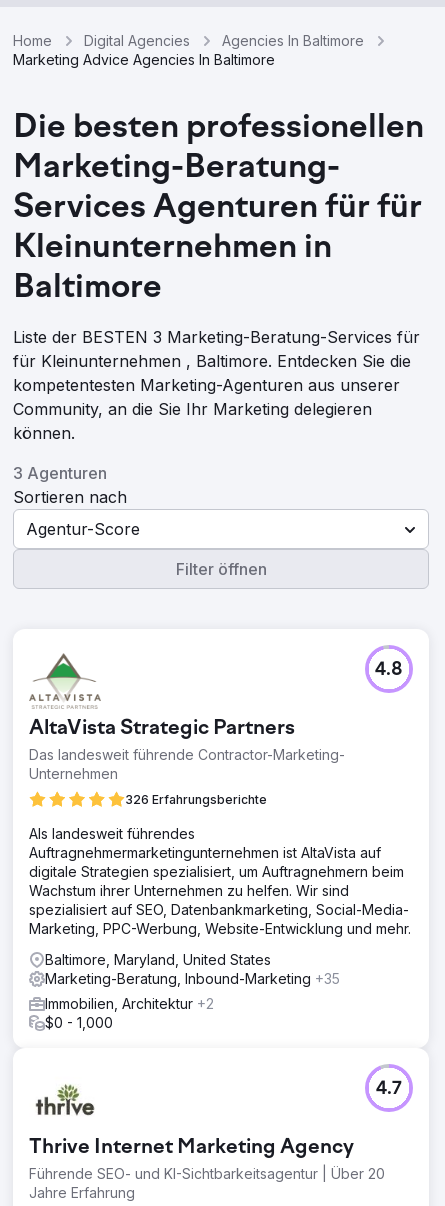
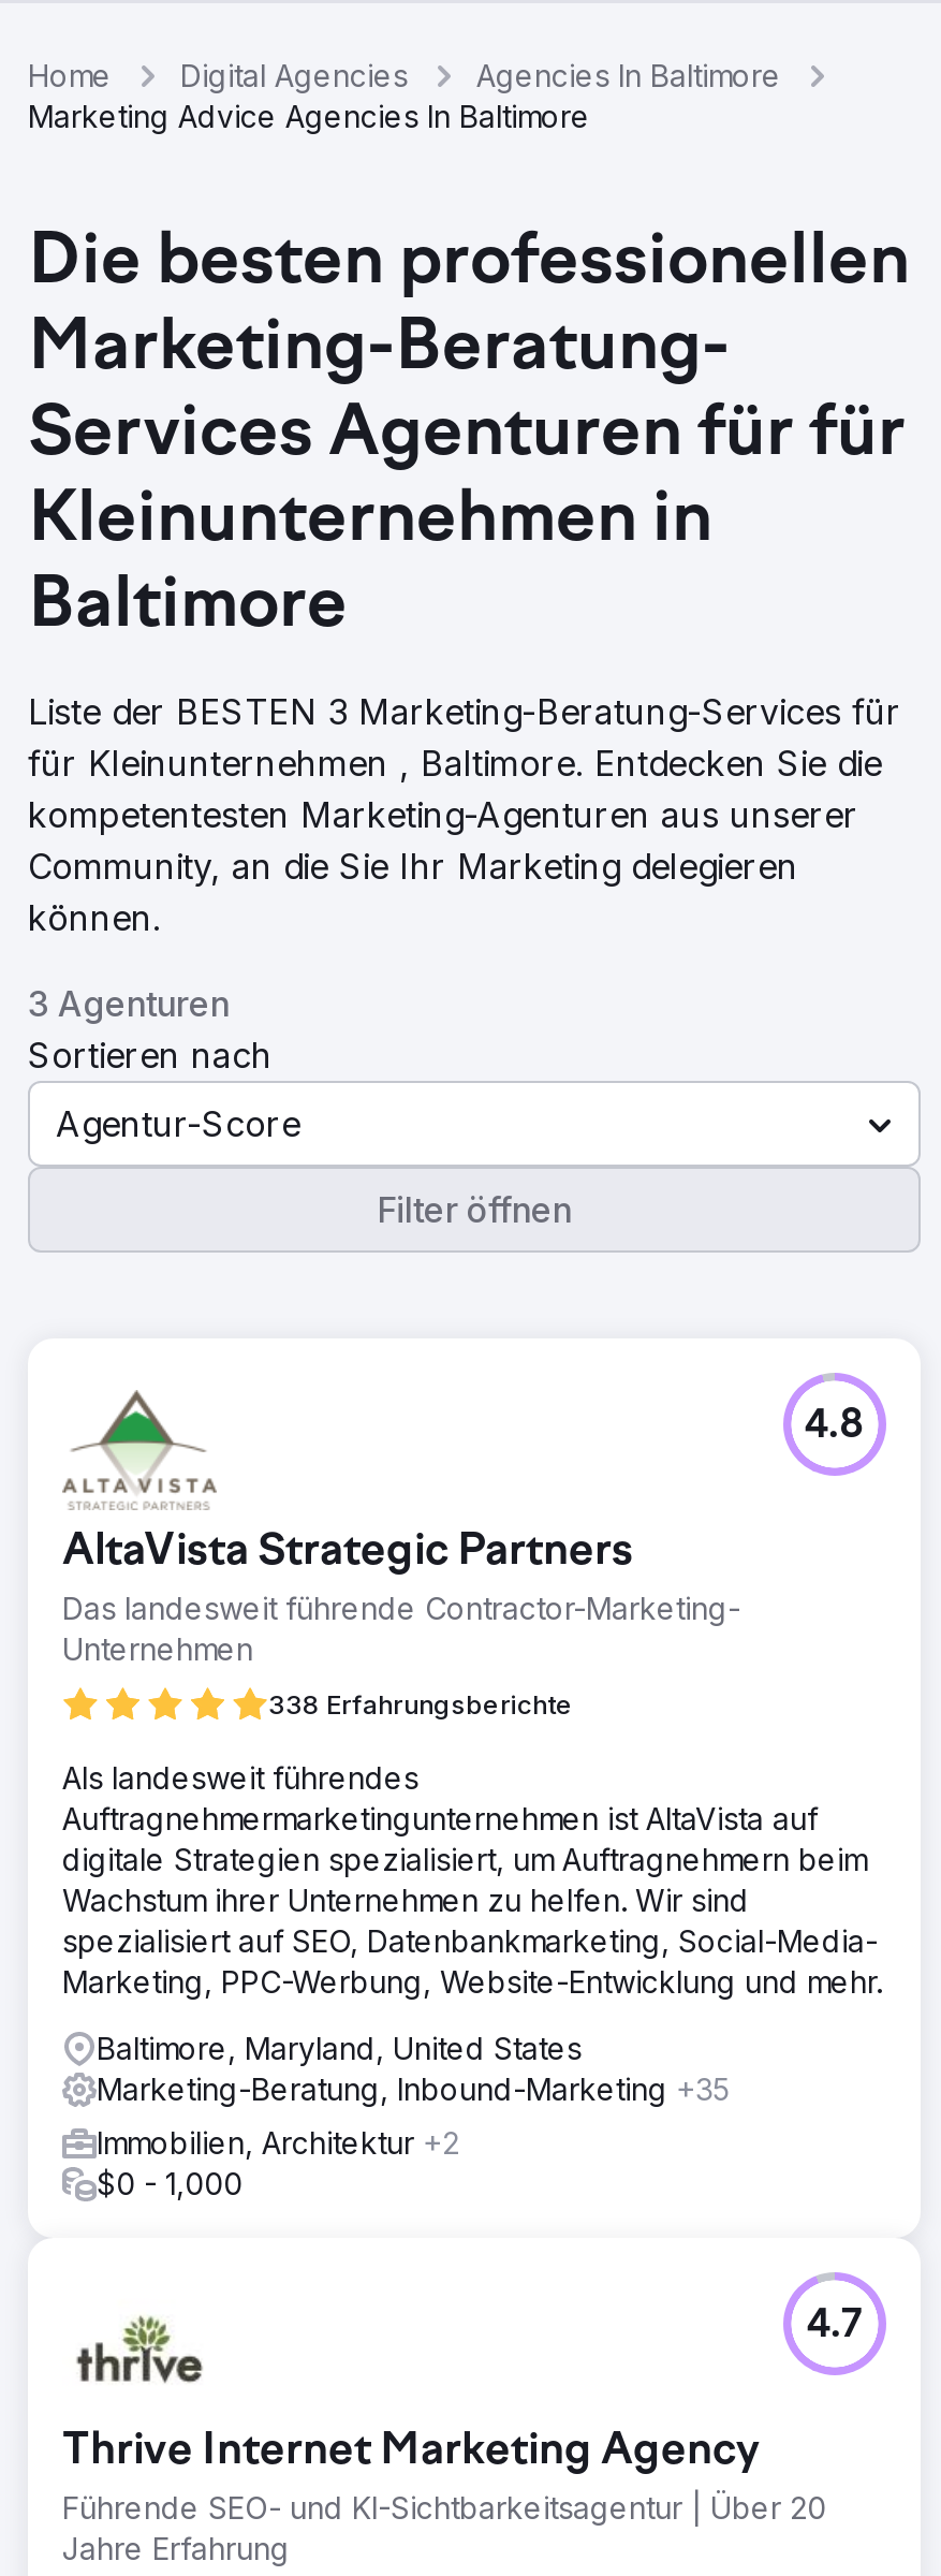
[125,792,267,807] 326 Erfahrungsberichte -> [268,1688,573,1721] 338 Erfahrungsberichte

